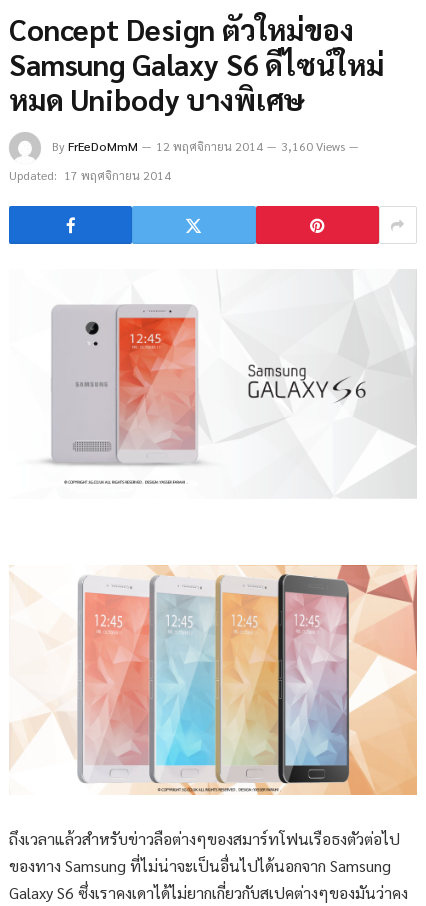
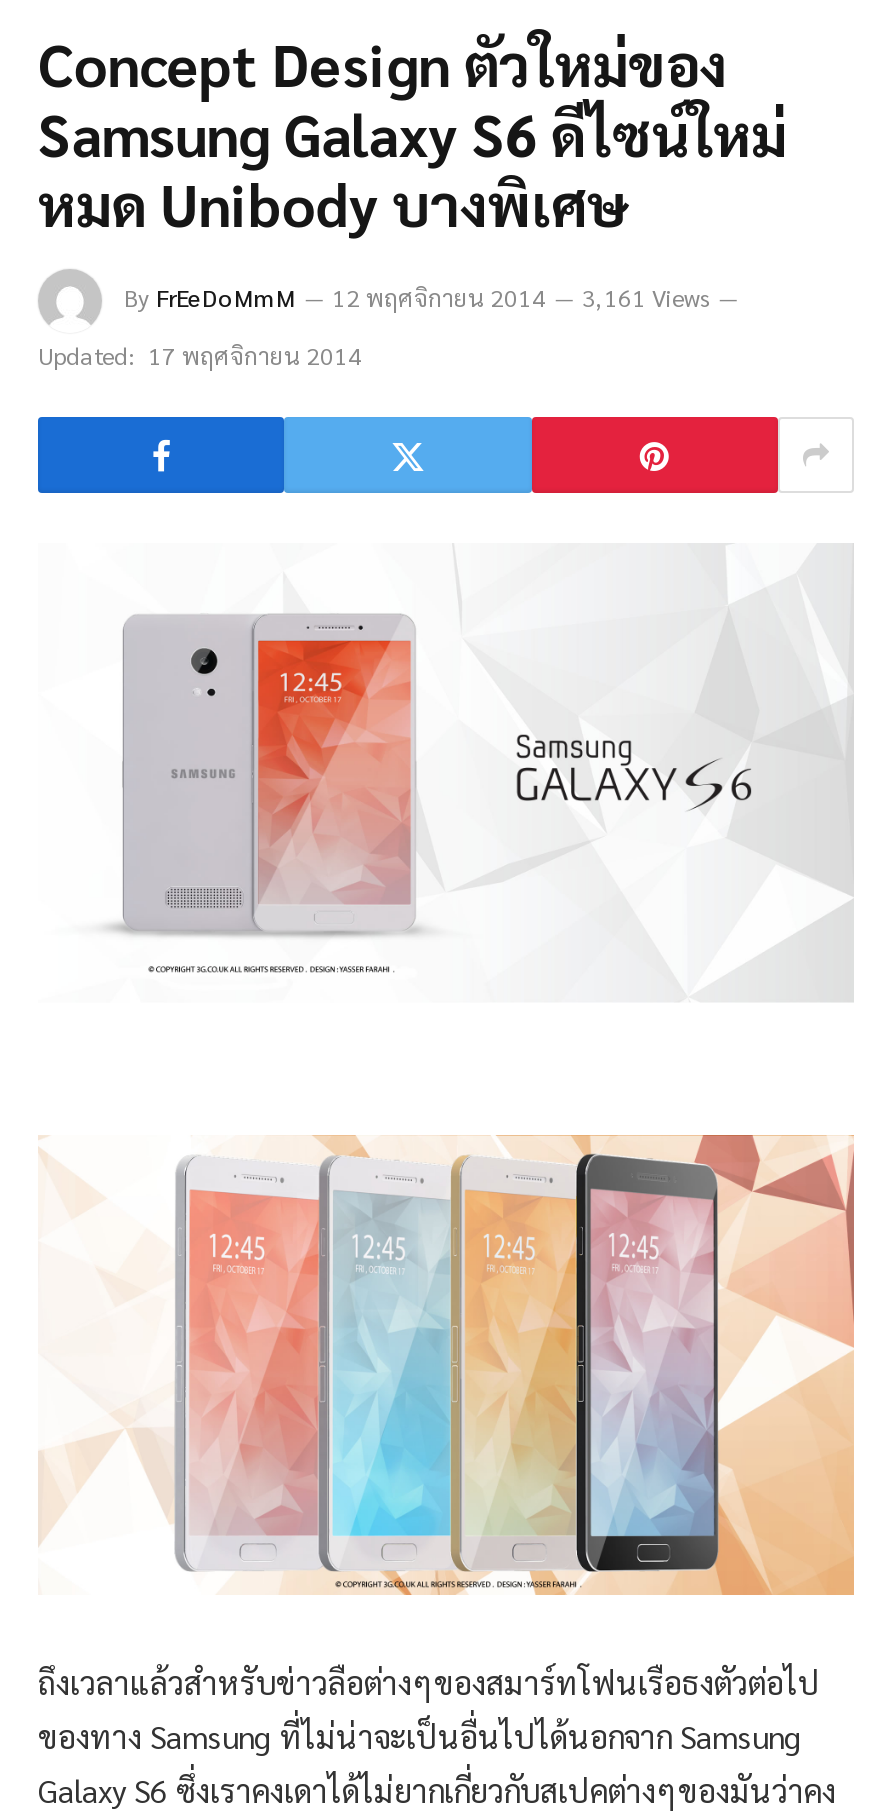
[52,138,345,154] By FrEeDoMmM 12 พฤศจิกายน 2014 3,160 Views -> [124,281,710,313] By FrEeDoMmM 12 พฤศจิกายน 2014 3,161 Views

